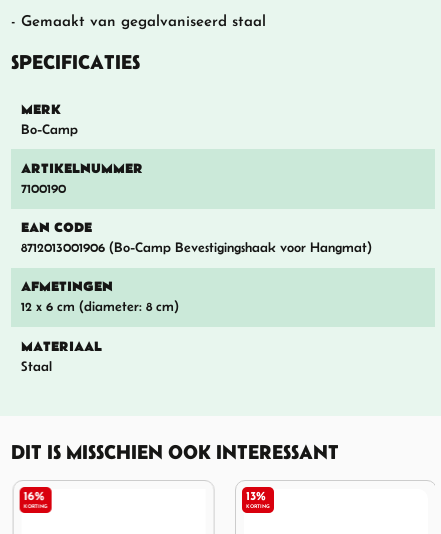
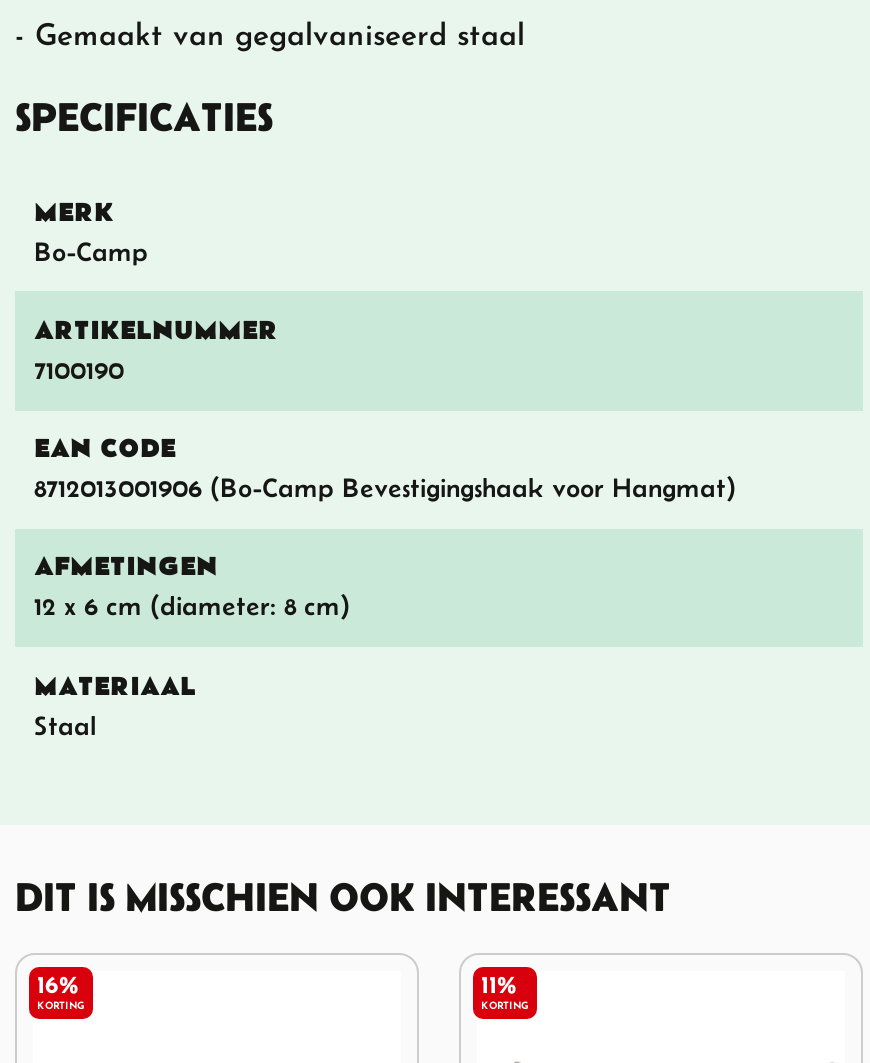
[244,491,264,503] 13% -> [481,975,517,999] 11%

